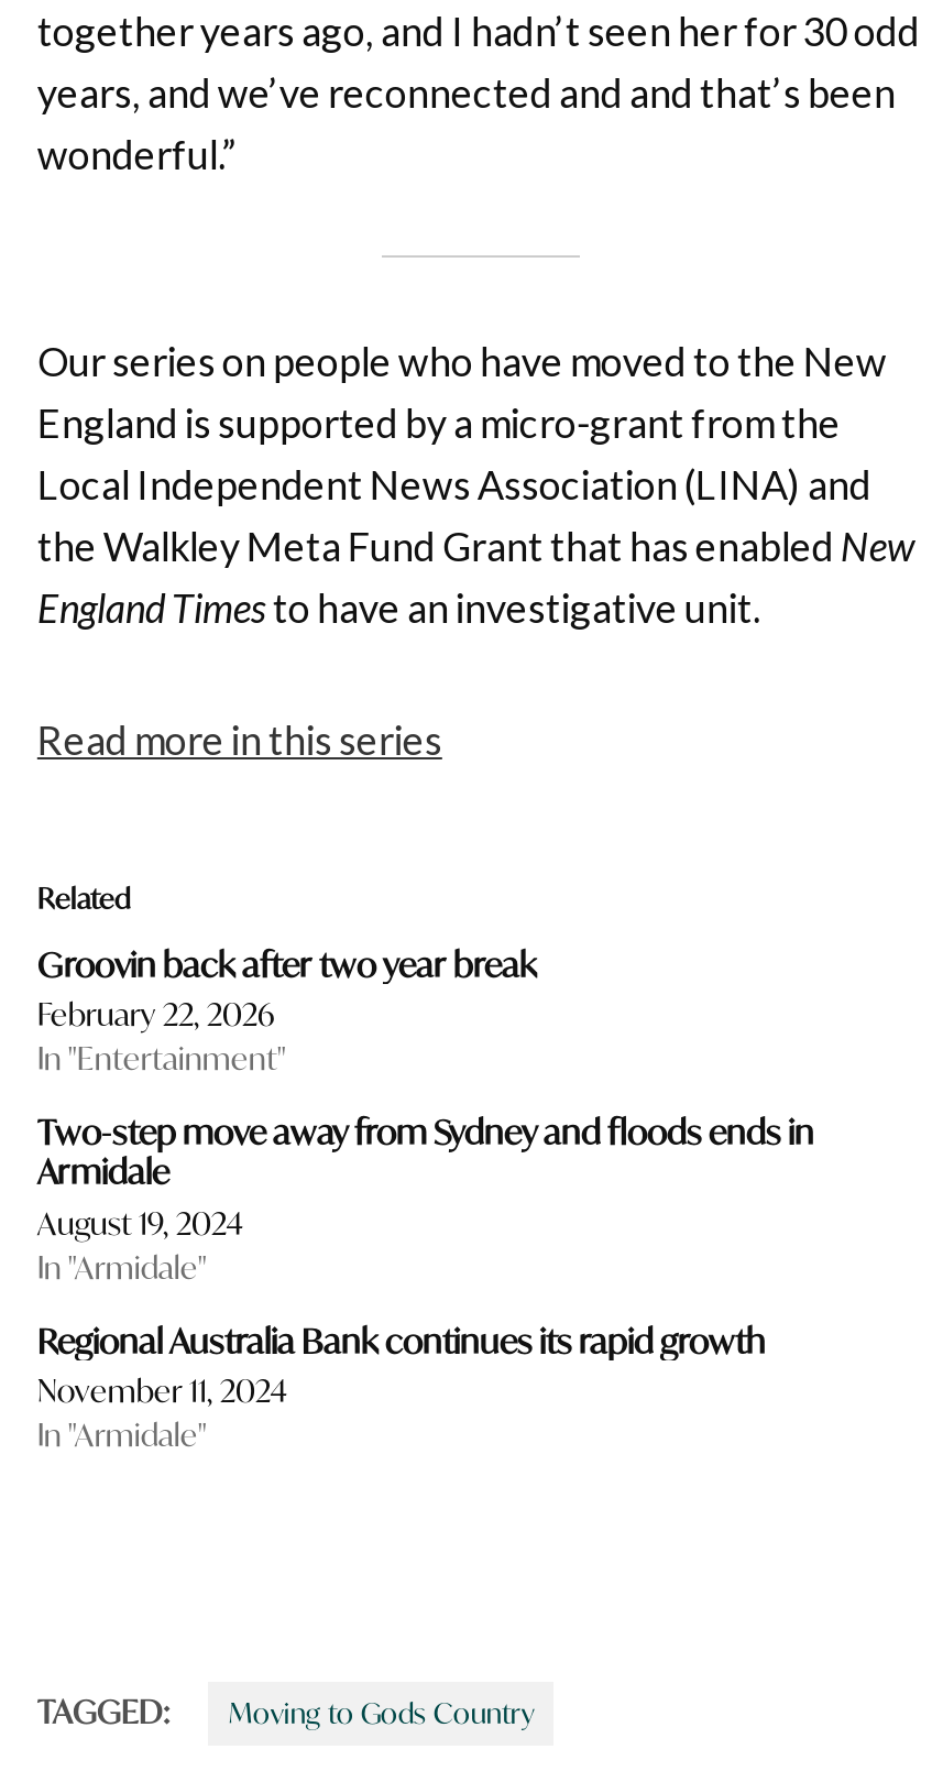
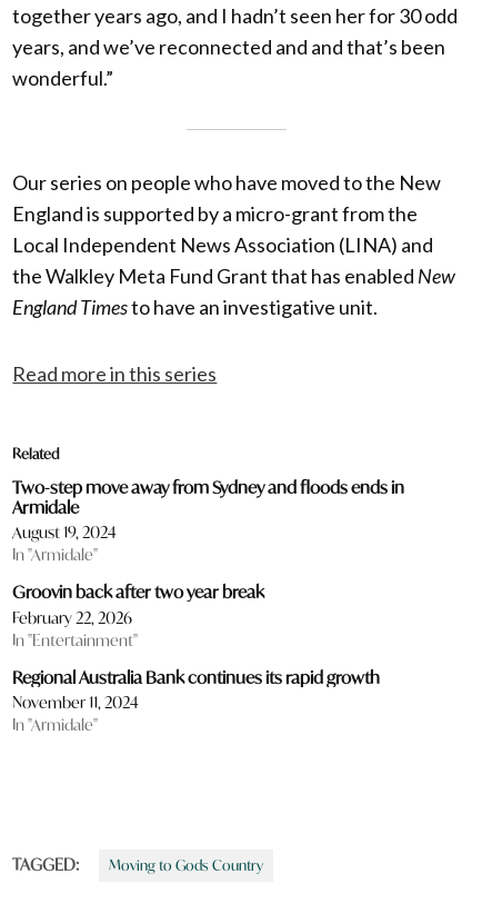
moved [37,941,537,1079] -> [13,581,265,650]: Groovin back after two year break | February 22, 2026 | In "Entertainment"
moved [37,1110,814,1287] -> [13,475,405,565]: Two-step move away from Sydney and floods ends in | Armidale | August 19, 2024 | In "Armidale"

